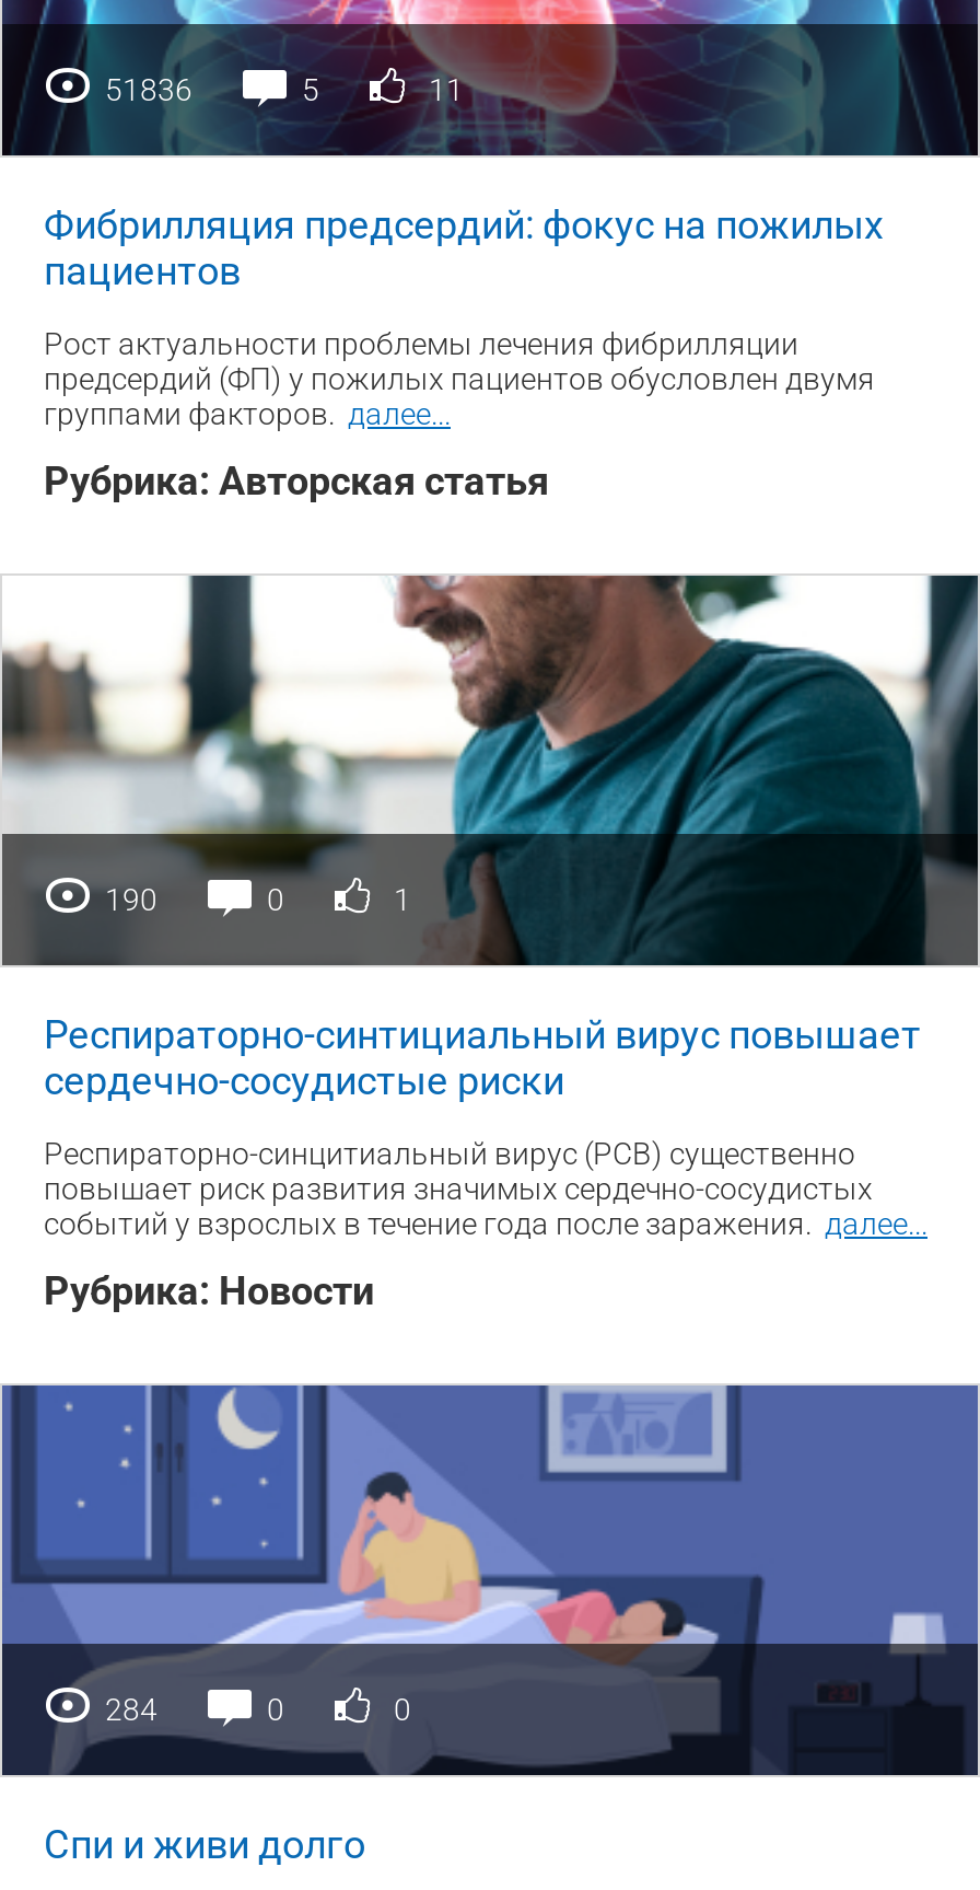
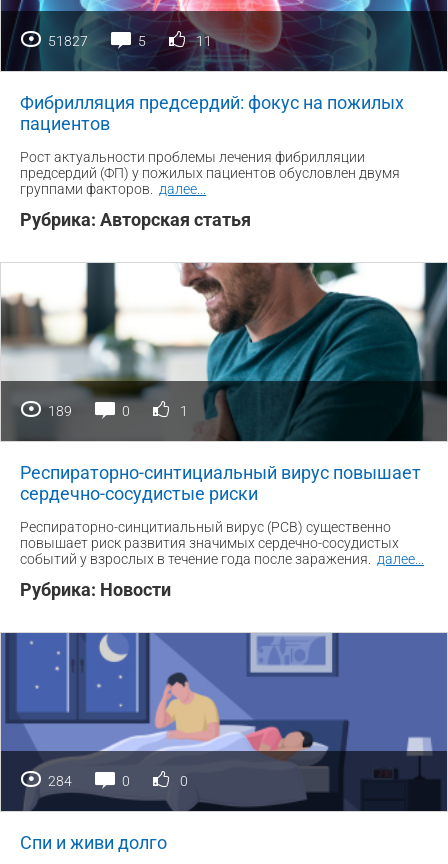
[105,72,192,107] 51836 -> [48,33,88,49] 51827
[105,882,157,917] 190 -> [48,403,72,419] 189

